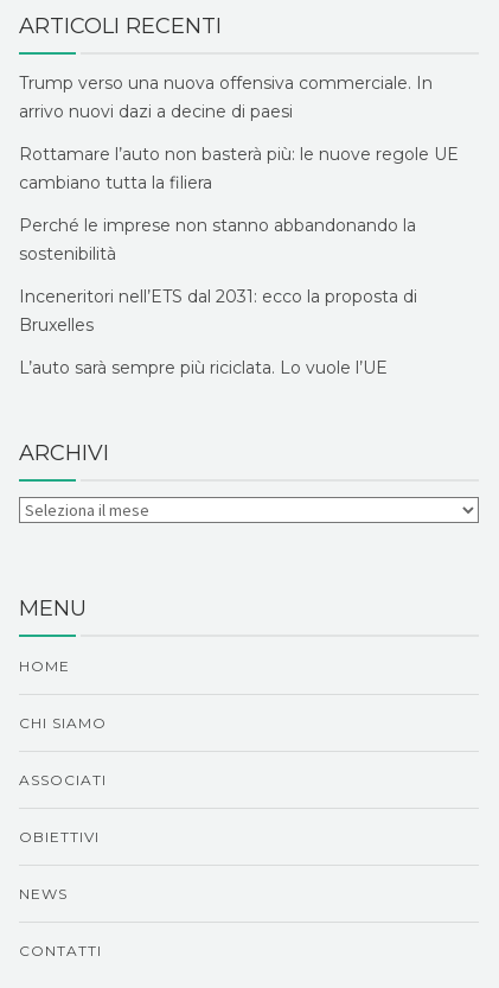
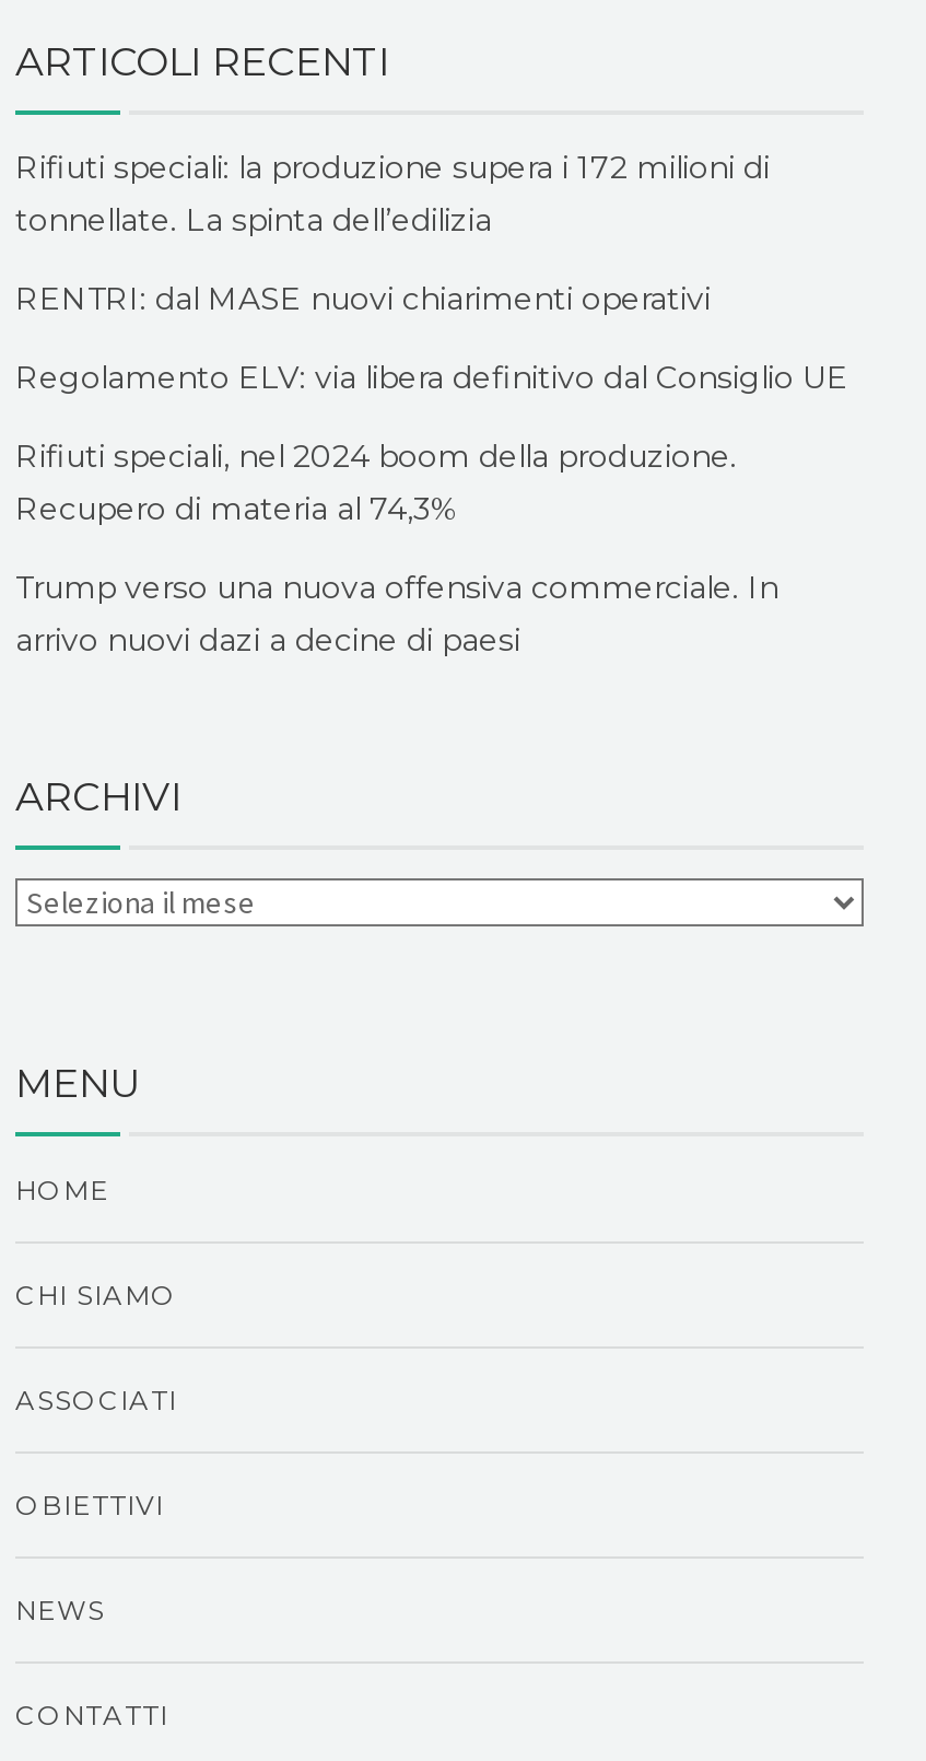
none -> [15,148,848,529] Rifiuti speciali: la produzione supera i 172 milioni di | tonnellate. La spinta dell’edilizia | RENTRI: dal MASE nuovi chiarimenti operativi | Regolamento ELV: via libera definitivo dal Consiglio UE | Rifiuti speciali, nel 2024 boom della produzione. | Recupero di materia al 74,3%
moved [19,72,433,122] -> [15,568,778,660]: Trump verso una nuova offensiva commerciale. In | arrivo nuovi dazi a decine di paesi
[19,144,459,378] Rottamare l’auto non basterà più: le nuove regole UE | cambiano tutta la filiera | Perché le imprese non stanno abbandonando la | sostenibilità | Inceneritori nell’ETS dal 2031: ecco la proposta di | Bruxelles | L’auto sarà sempre più riciclata. Lo vuole l’UE -> none

